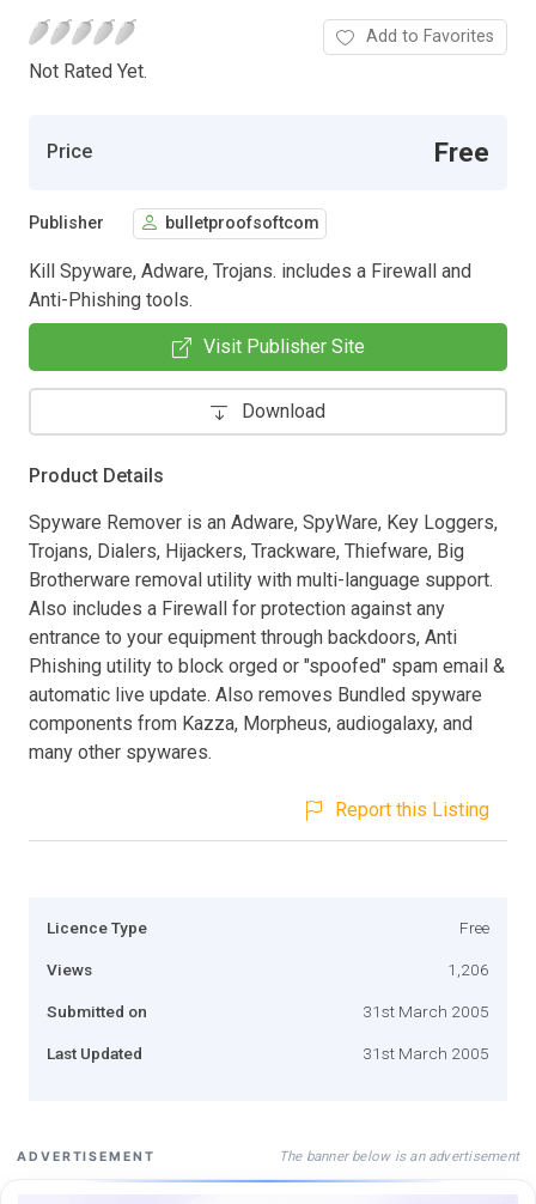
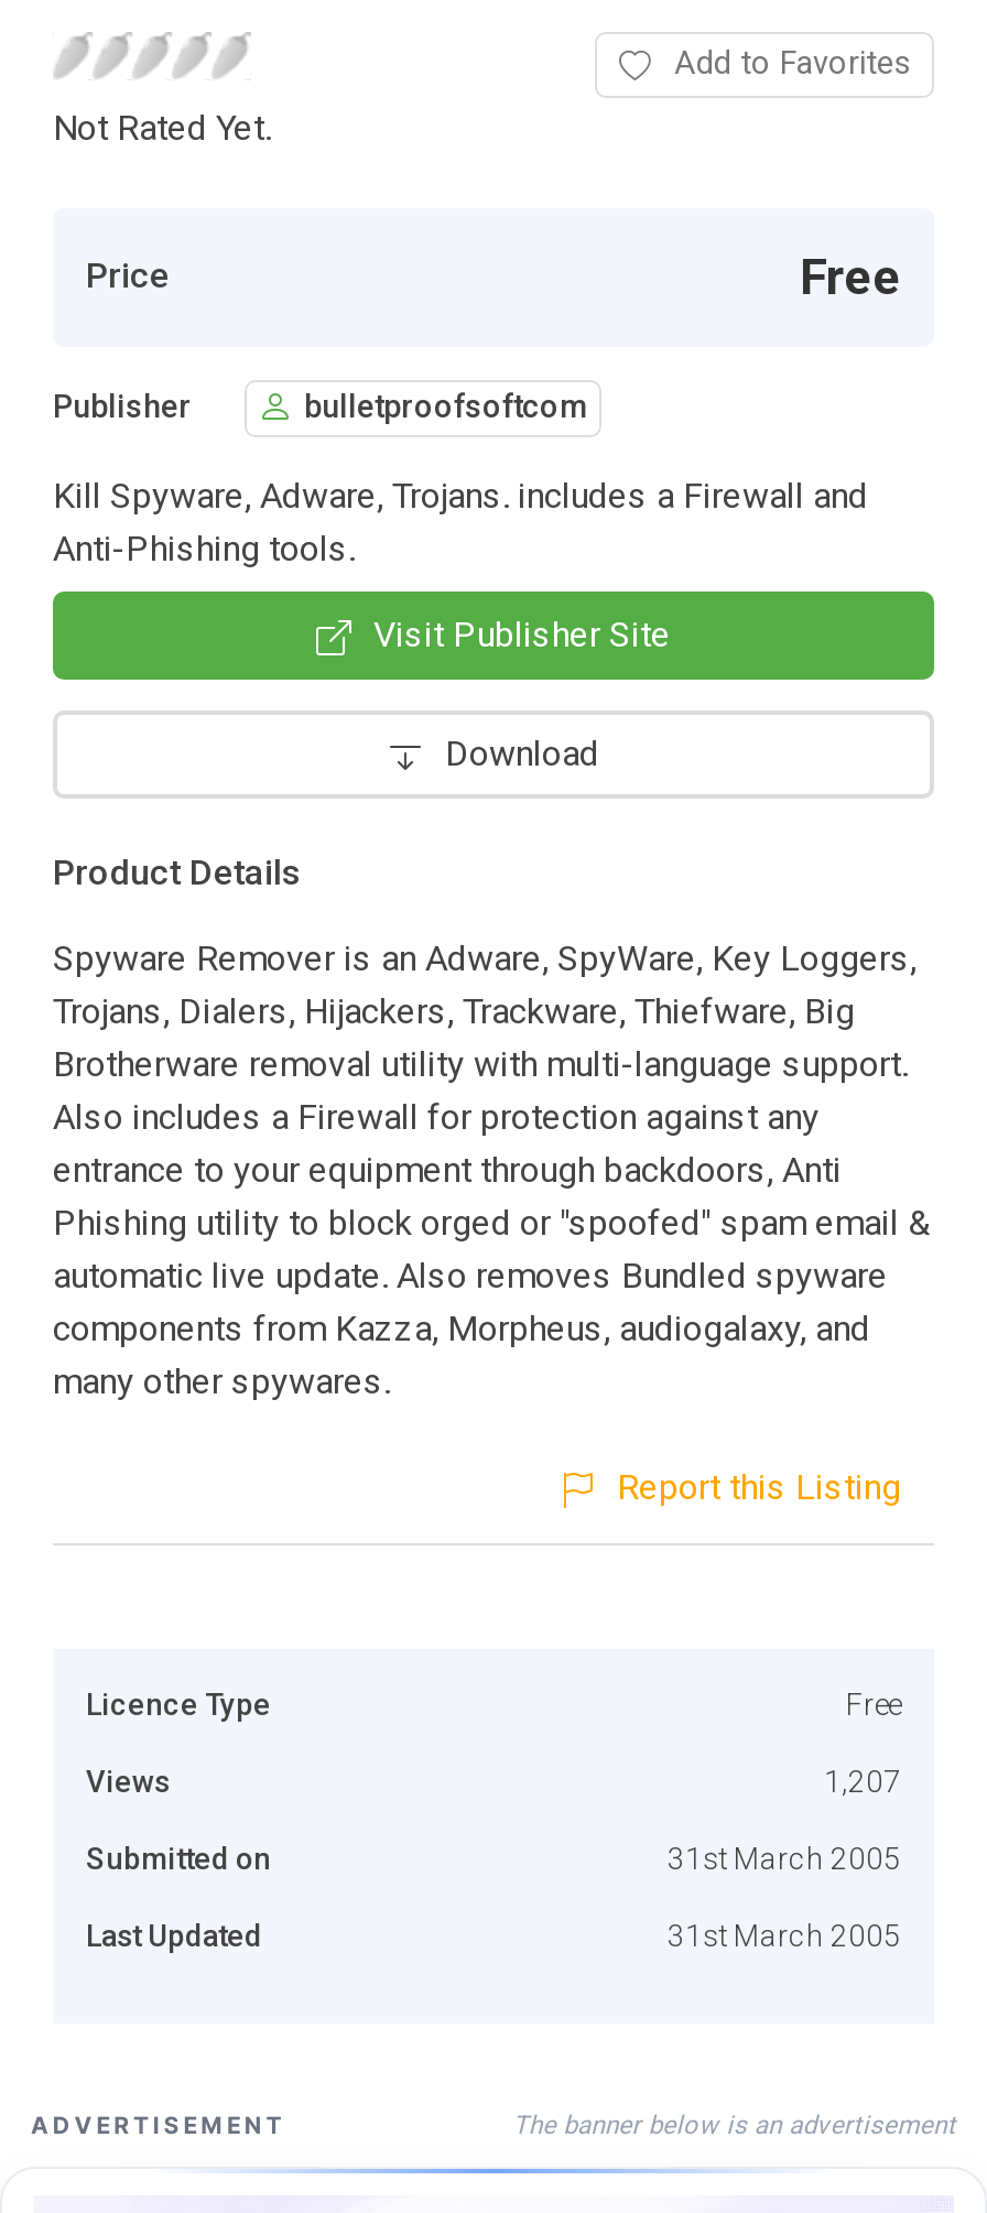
[447,960,489,979] 1,206 -> [824,1763,901,1798] 1,207

